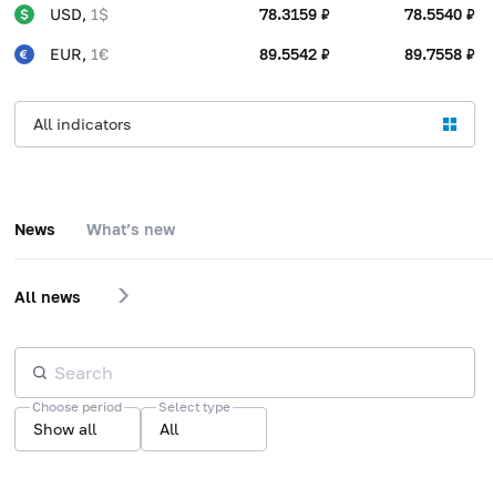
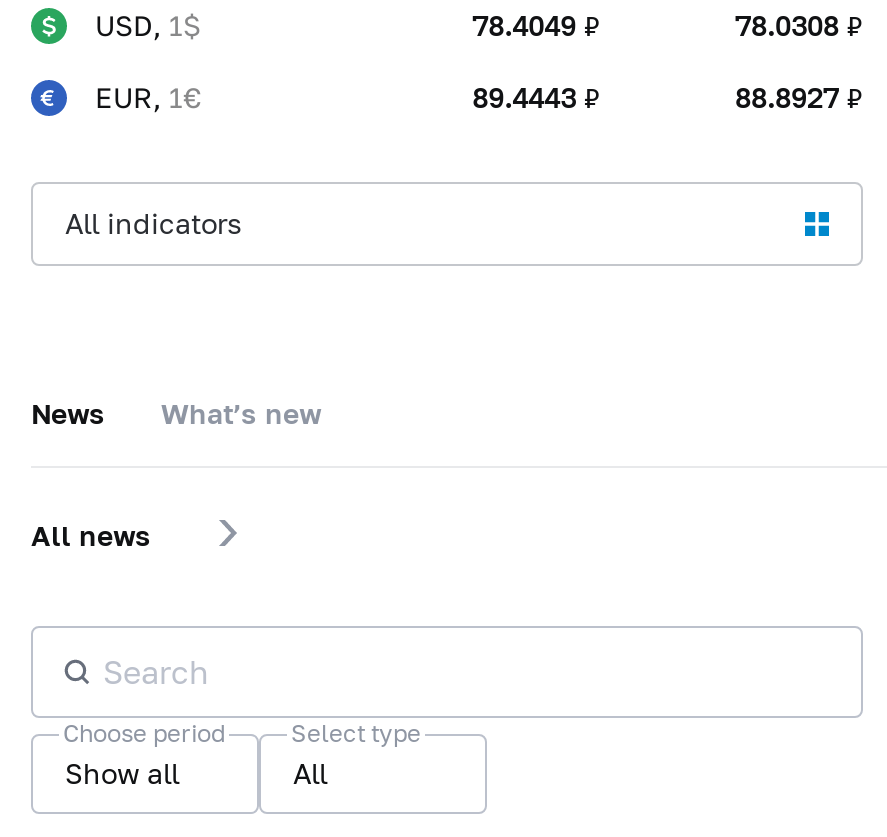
[259,4,330,23] 78.3159 ₽ -> [472,8,600,42] 78.4049 ₽
[404,4,475,23] 78.5540 ₽ -> [735,8,863,42] 78.0308 ₽
[259,44,330,63] 89.5542 ₽ -> [472,80,600,114] 89.4443 ₽
[404,44,475,63] 89.7558 ₽ -> [735,80,863,114] 88.8927 ₽

